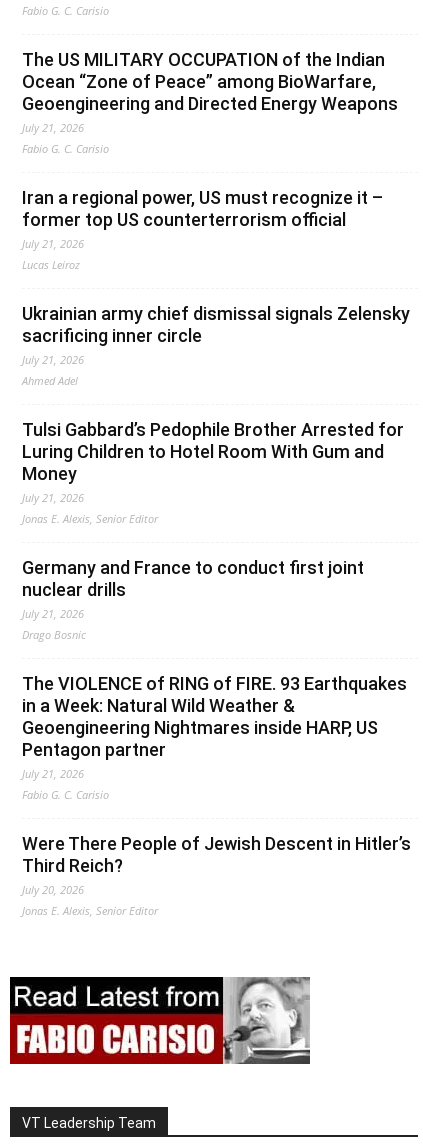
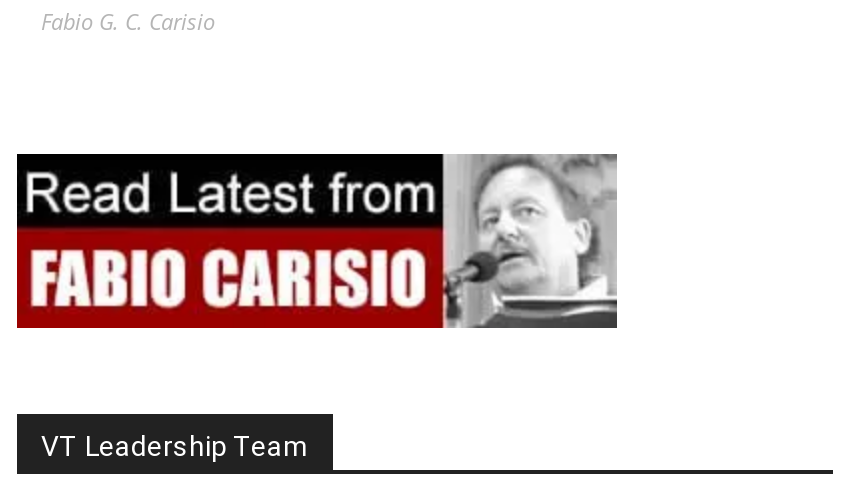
[22,49,411,918] The US MILITARY OCCUPATION of the Indian | Ocean “Zone of Peace” among BioWarfare, | Geoengineering and Directed Energy Weapons | July 21, 2026 | Fabio G. C. Carisio | Iran a regional power, US must recognize it – | former top US counterterrorism official | July 21, 2026 | Lucas Leiroz | Ukrainian army chief dismissal signals Zelensky | sacrificing inner circle | July 21, 2026 | Ahmed Adel | Tulsi Gabbard’s Pedophile Brother Arrested for | Luring Children to Hotel Room With Gum and | Money | July 21, 2026 | Jonas E. Alexis, Senior Editor | Germany and France to conduct first joint | nuclear drills | July 21, 2026 | Drago Bosnic | The VIOLENCE of RING of FIRE. 93 Earthquakes | in a Week: Natural Wild Weather & | Geoengineering Nightmares inside HARP, US | Pentagon partner | July 21, 2026 | Fabio G. C. Carisio | Were There People of Jewish Descent in Hitler’s | Third Reich? | July 20, 2026 | Jonas E. Alexis, Senior Editor -> none

